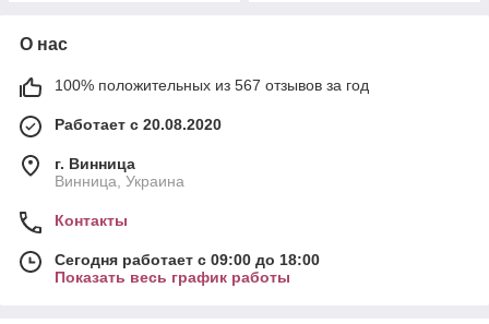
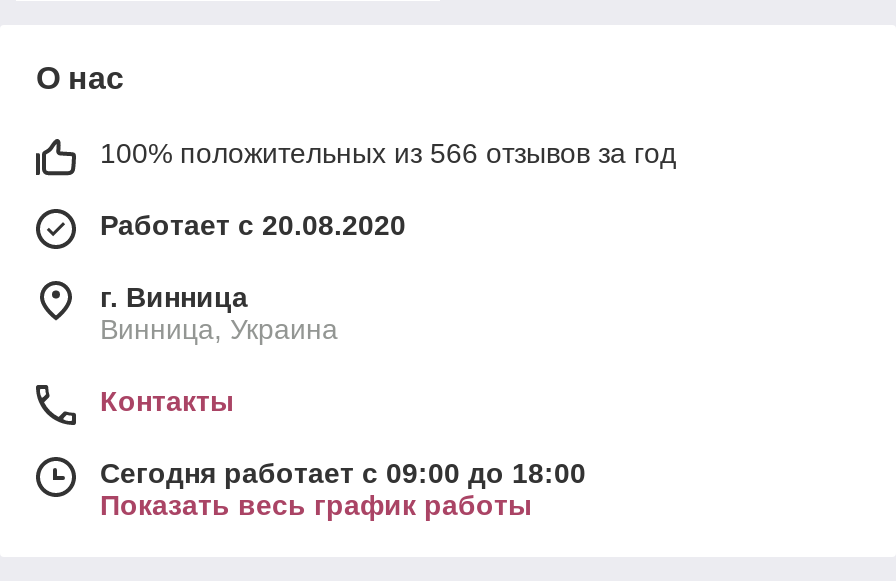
[55,76,369,94] 100% положительных из 567 отзывов за год -> [100,137,676,169] 100% положительных из 566 отзывов за год

